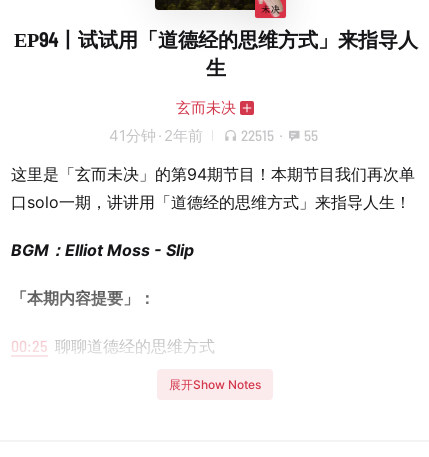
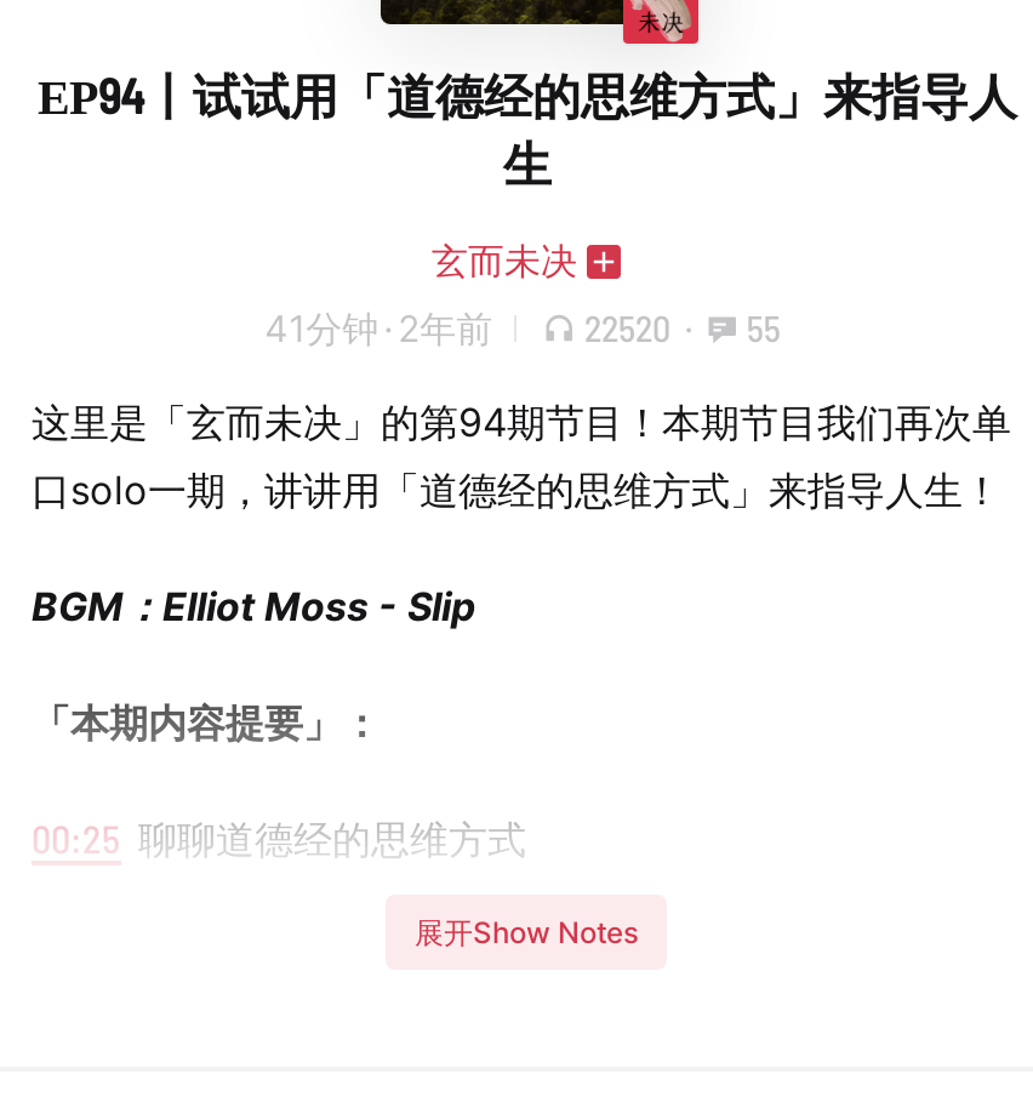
[109,126,318,145] 41分钟 · 2年前 22515 · 55 -> [265,305,780,352] 41分钟 · 2年前 22520 · 55

